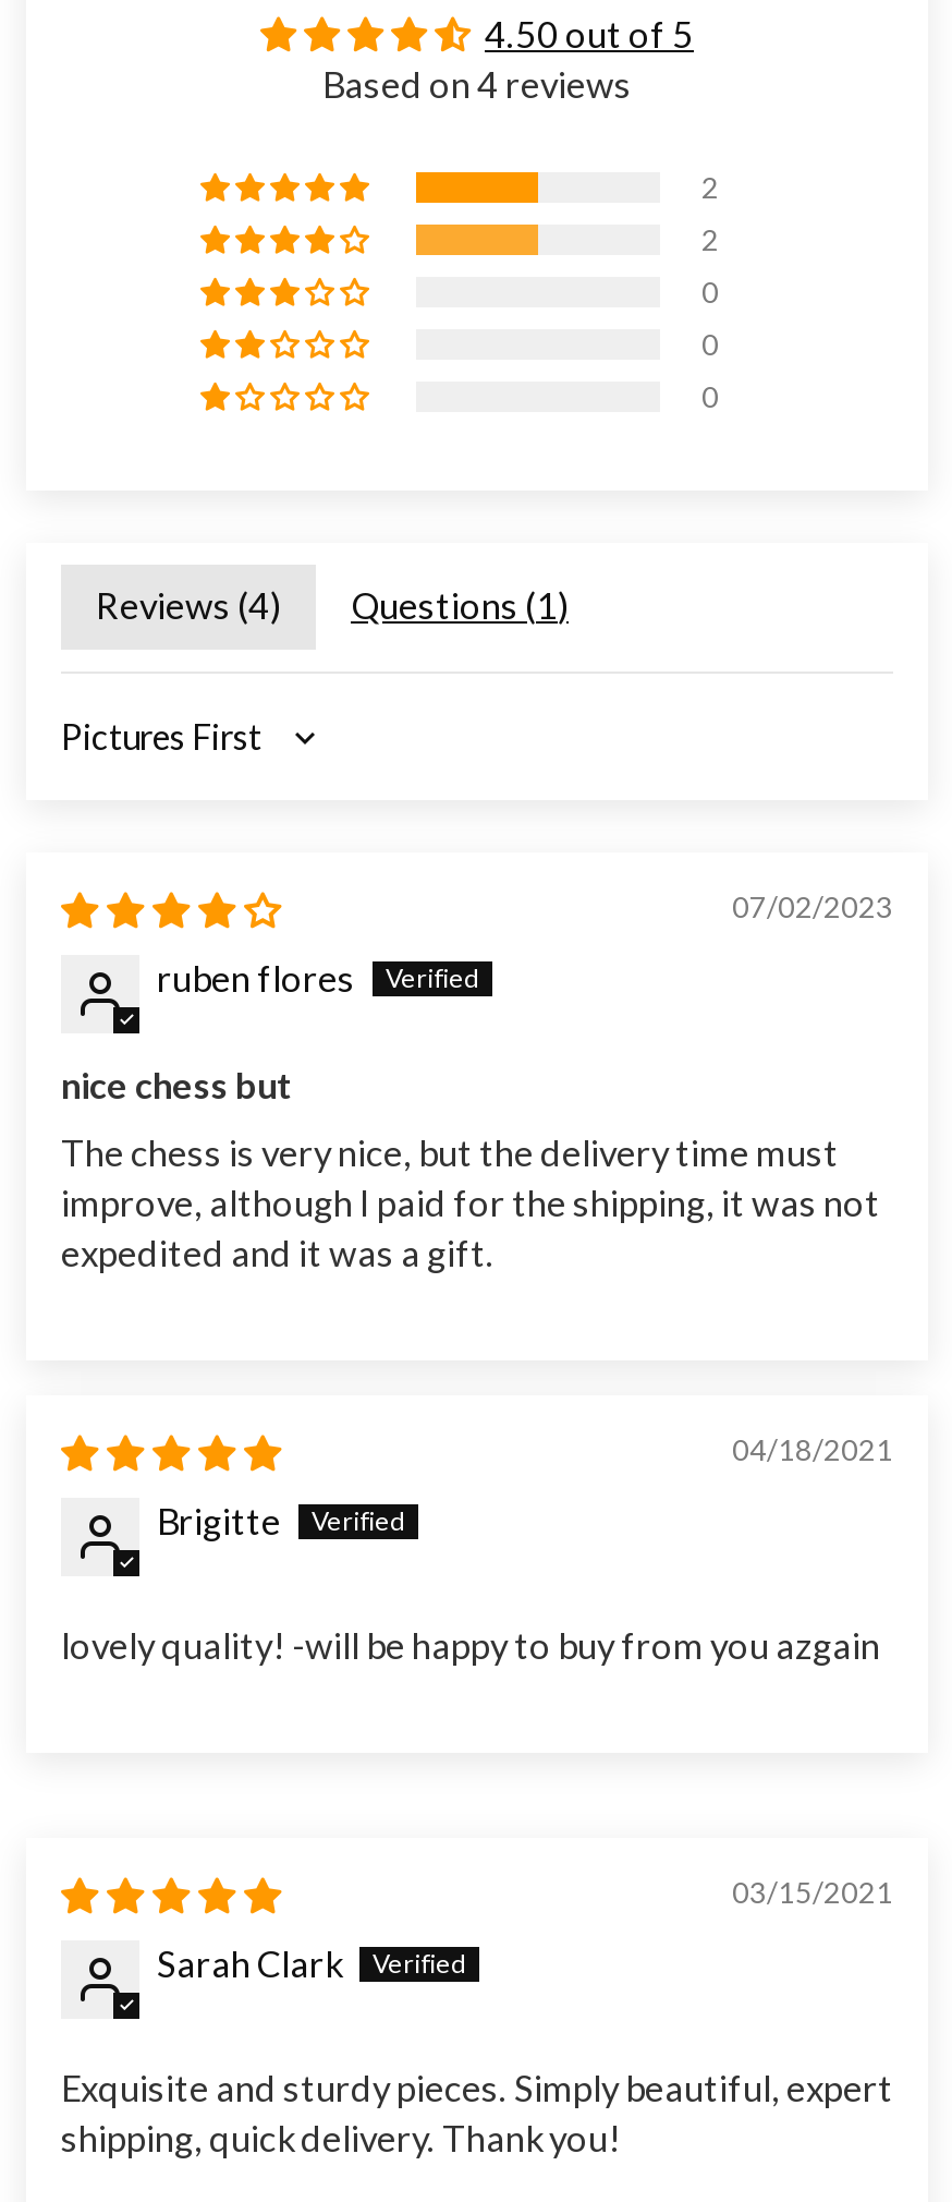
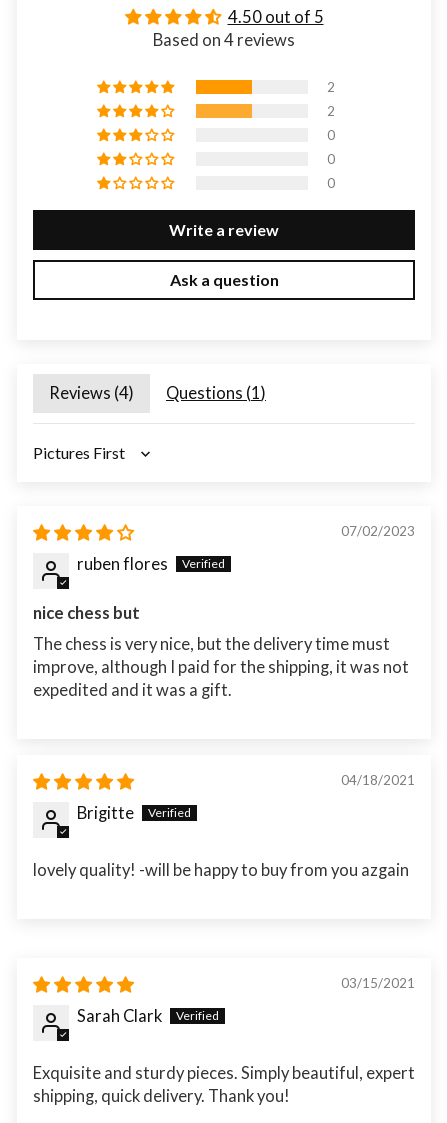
none -> [169,220,279,289] Write a review | Ask a question

